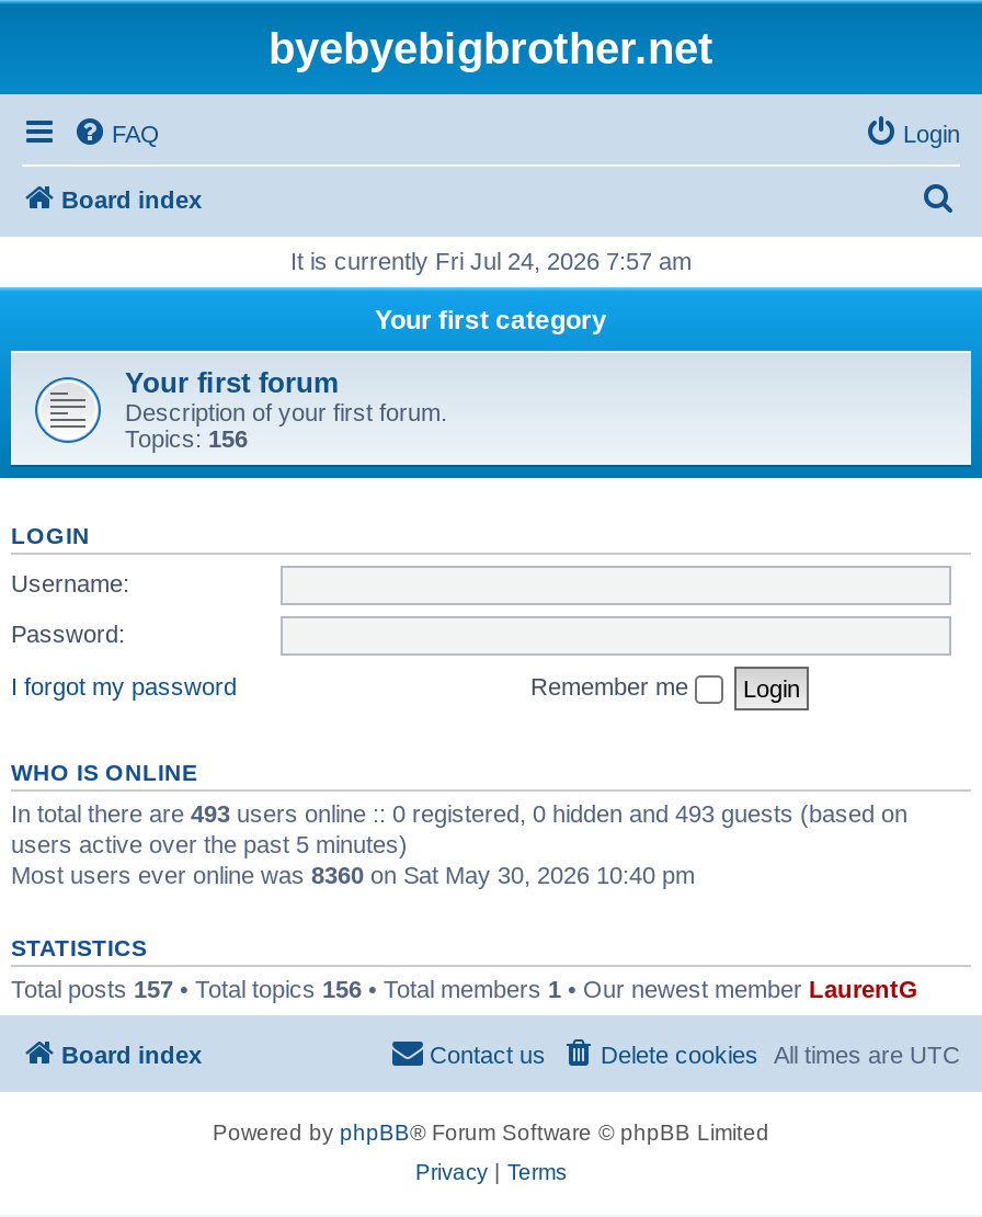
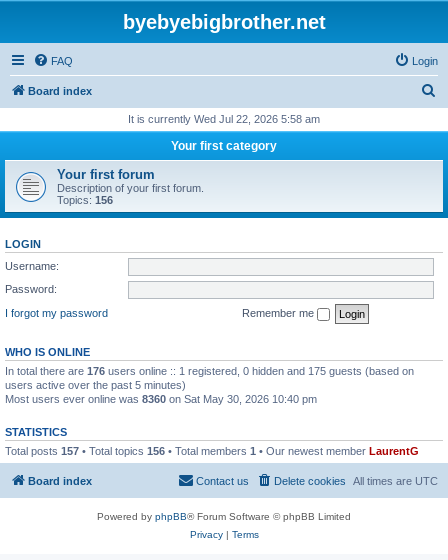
[290,248,692,274] It is currently Fri Jul 24, 2026 7:57 am -> [128,113,320,125] It is currently Wed Jul 22, 2026 5:58 am
[11,799,907,826] In total there are 493 users online :: 0 registered, 0 hidden and 493 guests (based on -> [5,364,414,376] In total there are 176 users online :: 1 registered, 0 hidden and 175 guests (based on

